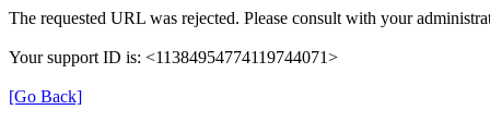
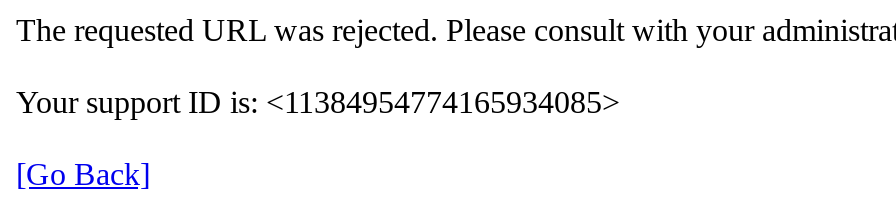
[9,48,338,66] Your support ID is: <11384954774119744071> -> [16,85,620,119] Your support ID is: <11384954774165934085>

